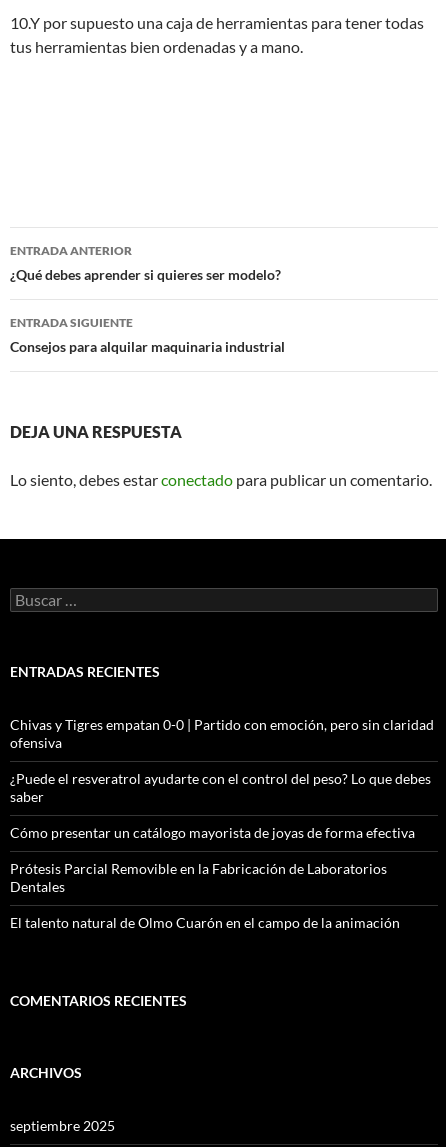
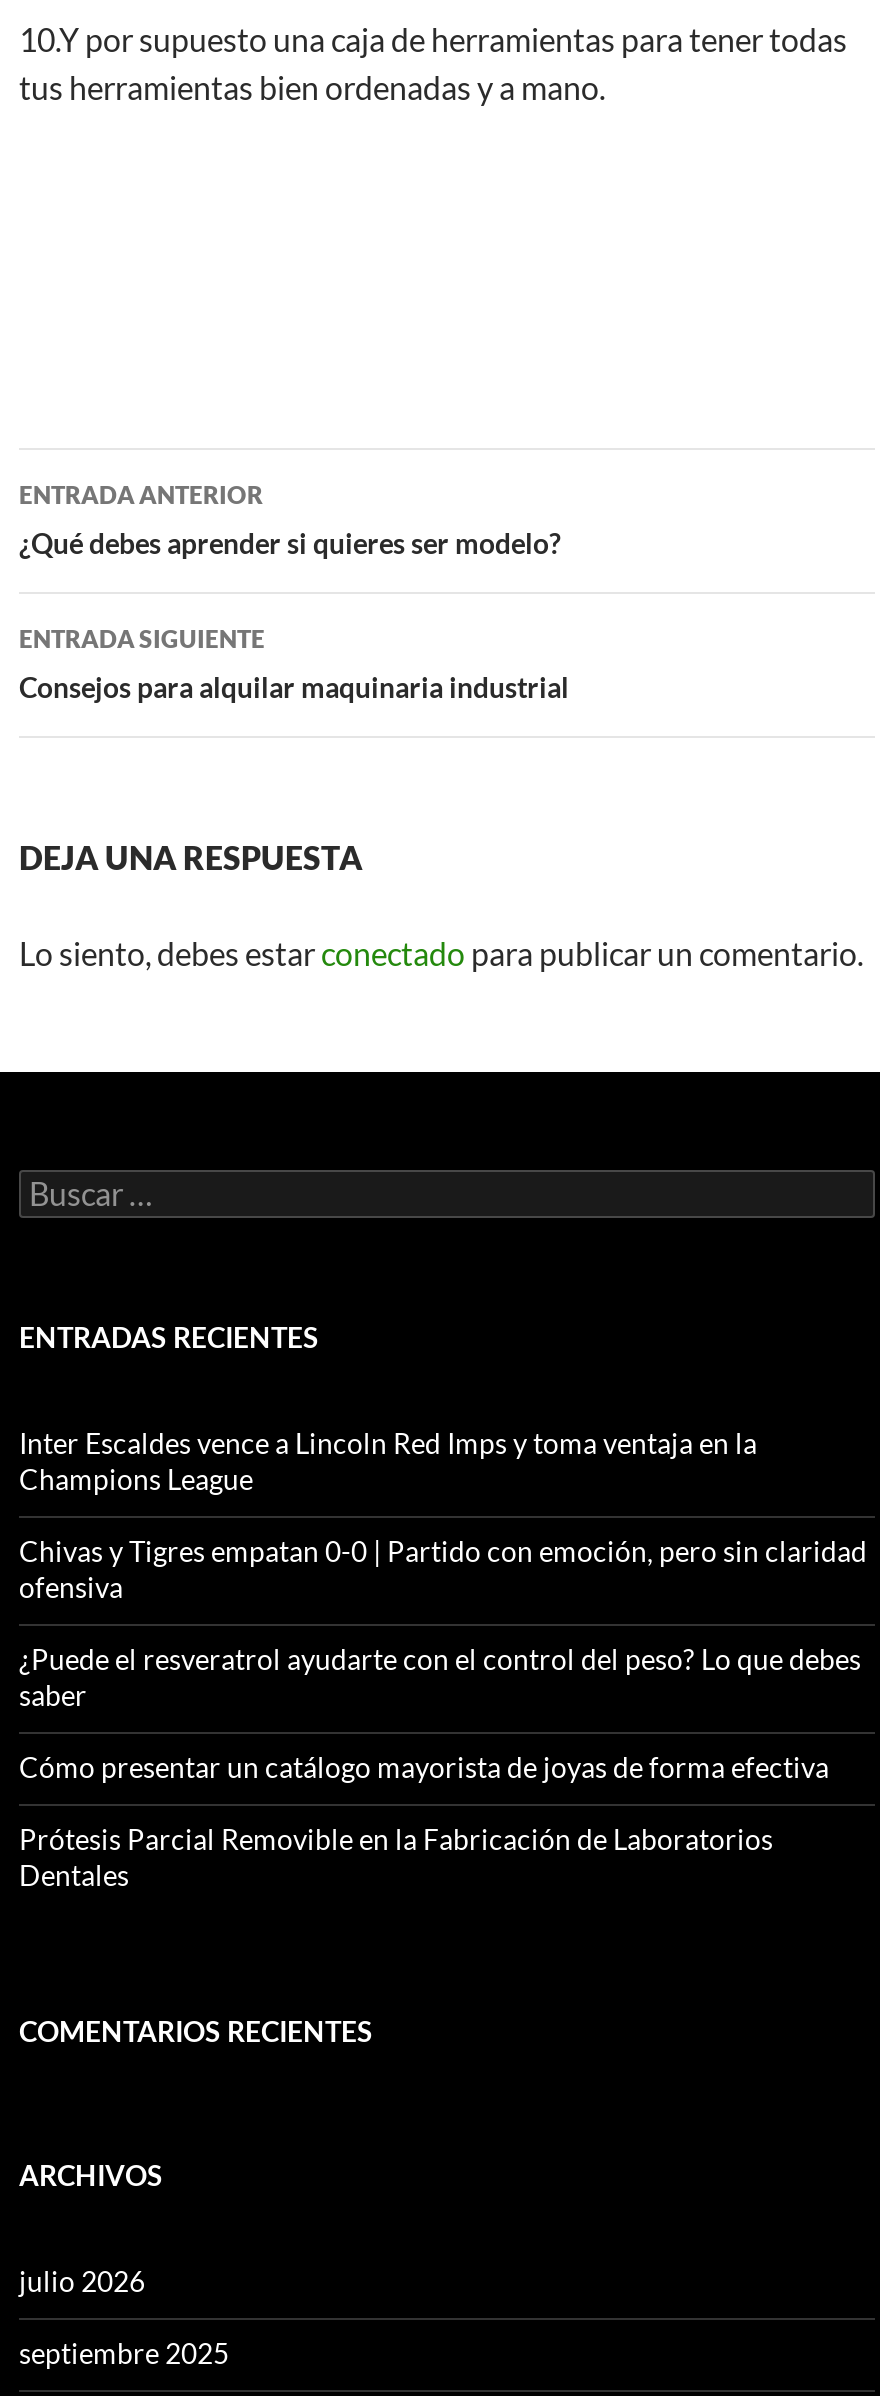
none -> [19,1426,757,1496] Inter Escaldes vence a Lincoln Red Imps y toma ventaja en la | Champions League
[10,914,400,931] El talento natural de Olmo Cuarón en el campo de la animación -> none
none -> [19,2264,145,2298] julio 2026

